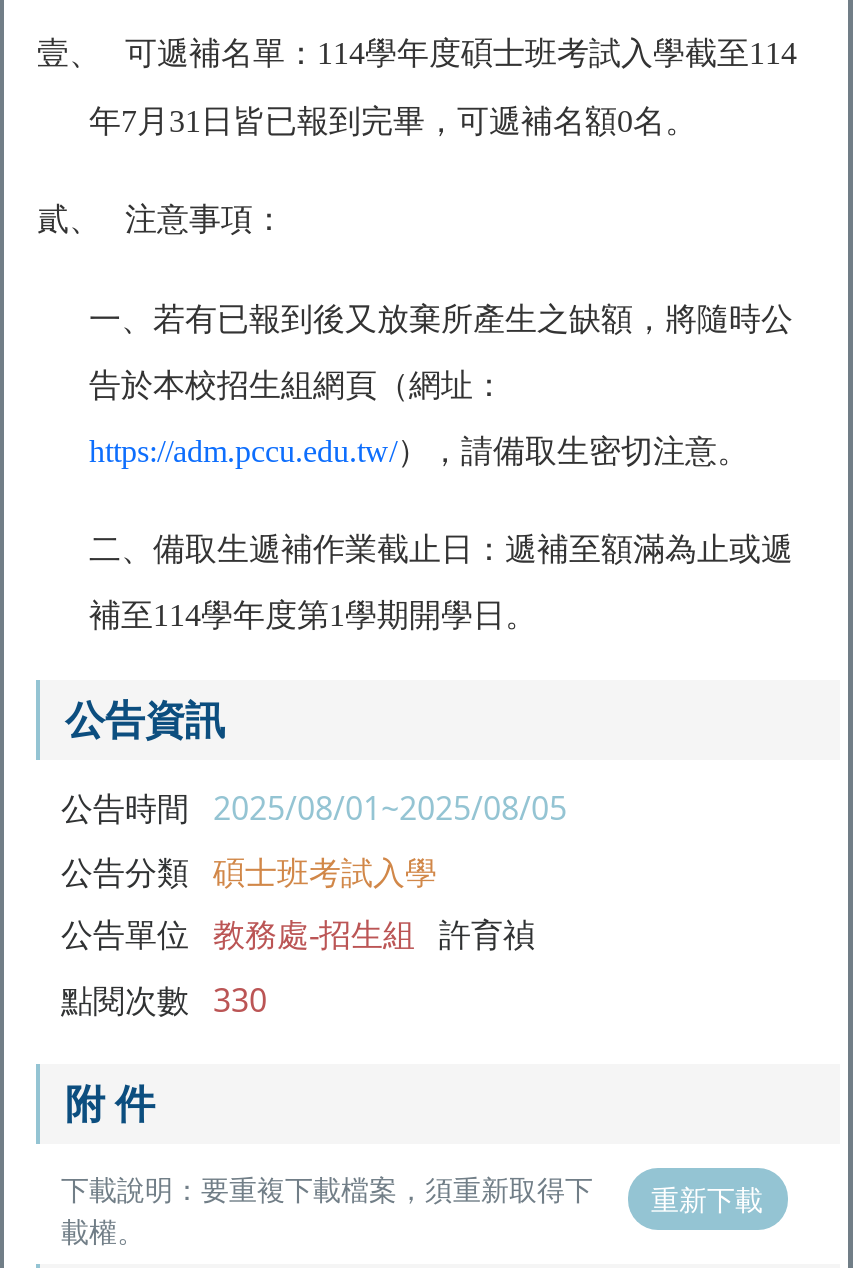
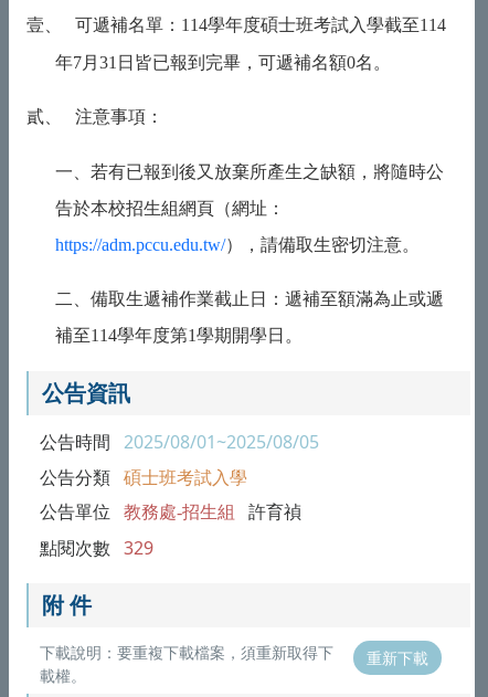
[61,978,267,1022] 點閱次數 330 -> [40,536,154,560] 點閱次數 329

